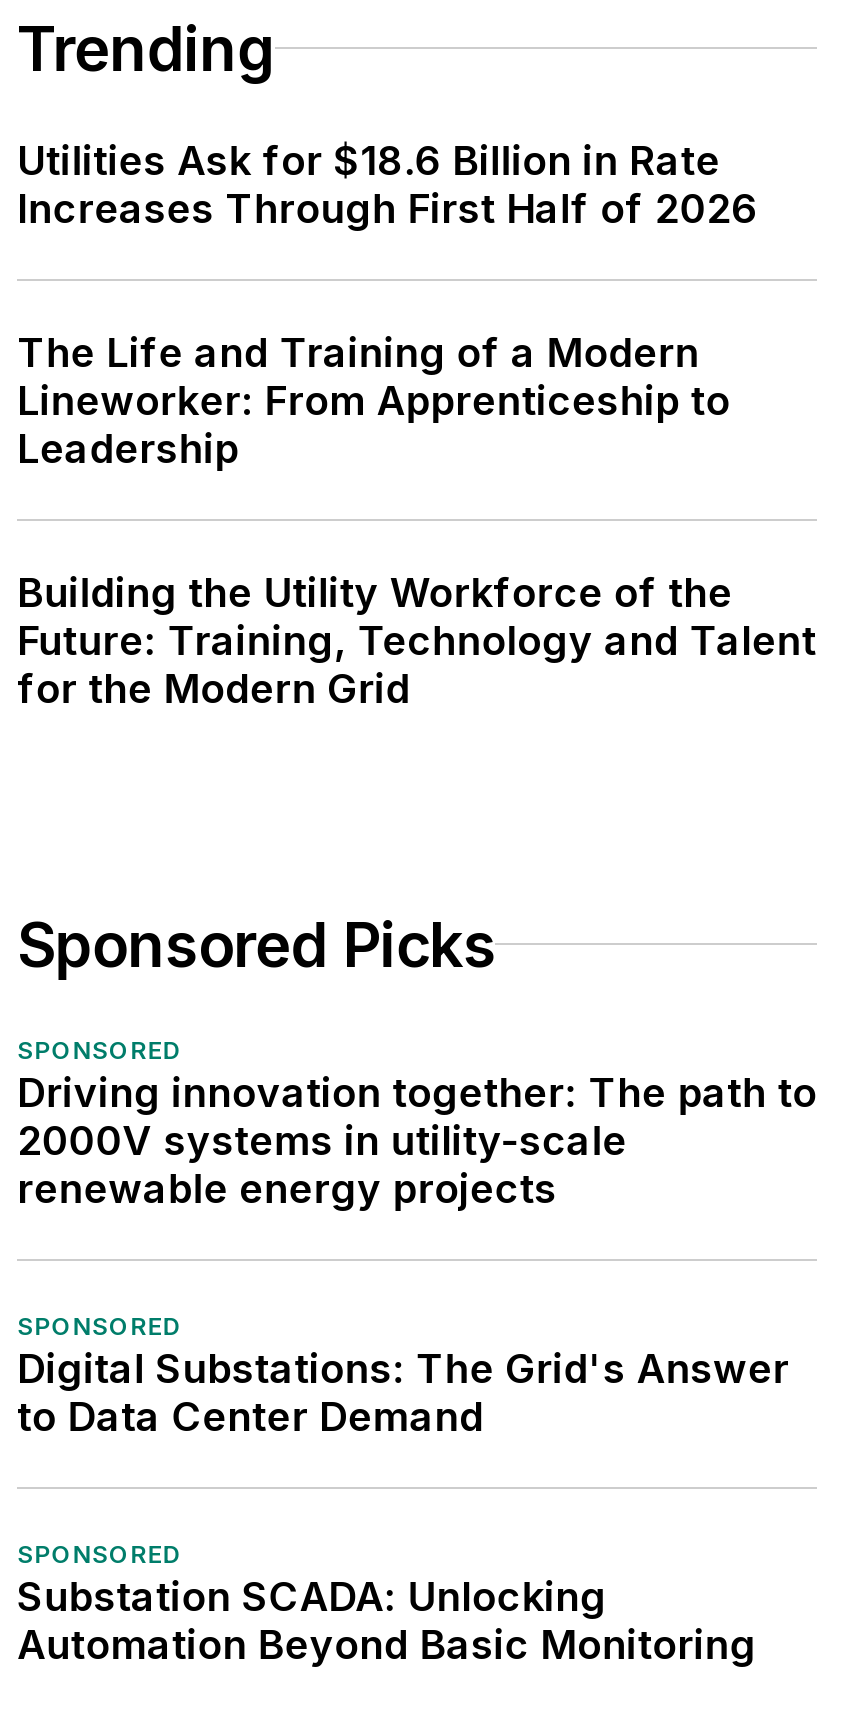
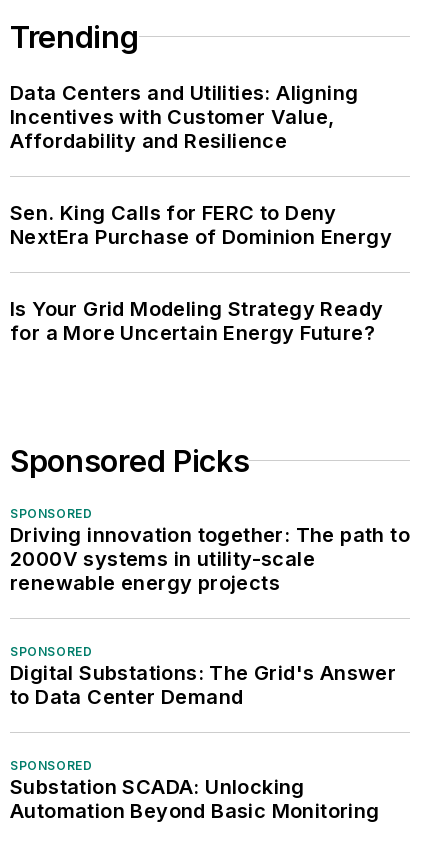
[17,137,758,233] Utilities Ask for $18.6 Billion in Rate | Increases Through First Half of 2026 -> [10,81,358,153] Data Centers and Utilities: Aligning | Incentives with Customer Value, | Affordability and Resilience
[17,329,730,473] The Life and Training of a Modern | Lineworker: From Apprenticeship to | Leadership -> [10,201,392,249] Sen. King Calls for FERC to Deny | NextEra Purchase of Dominion Energy
[17,569,816,713] Building the Utility Workforce of the | Future: Training, Technology and Talent | for the Modern Grid -> [10,297,383,345] Is Your Grid Modeling Strategy Ready | for a More Uncertain Energy Future?

